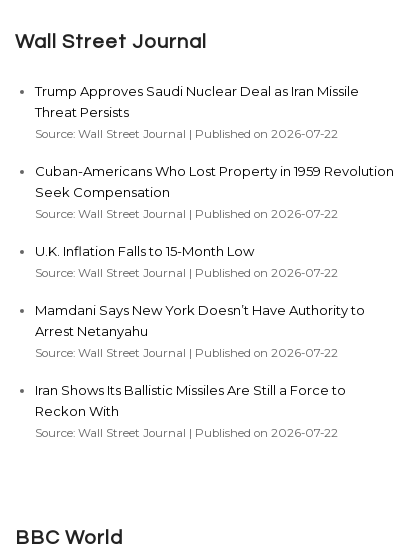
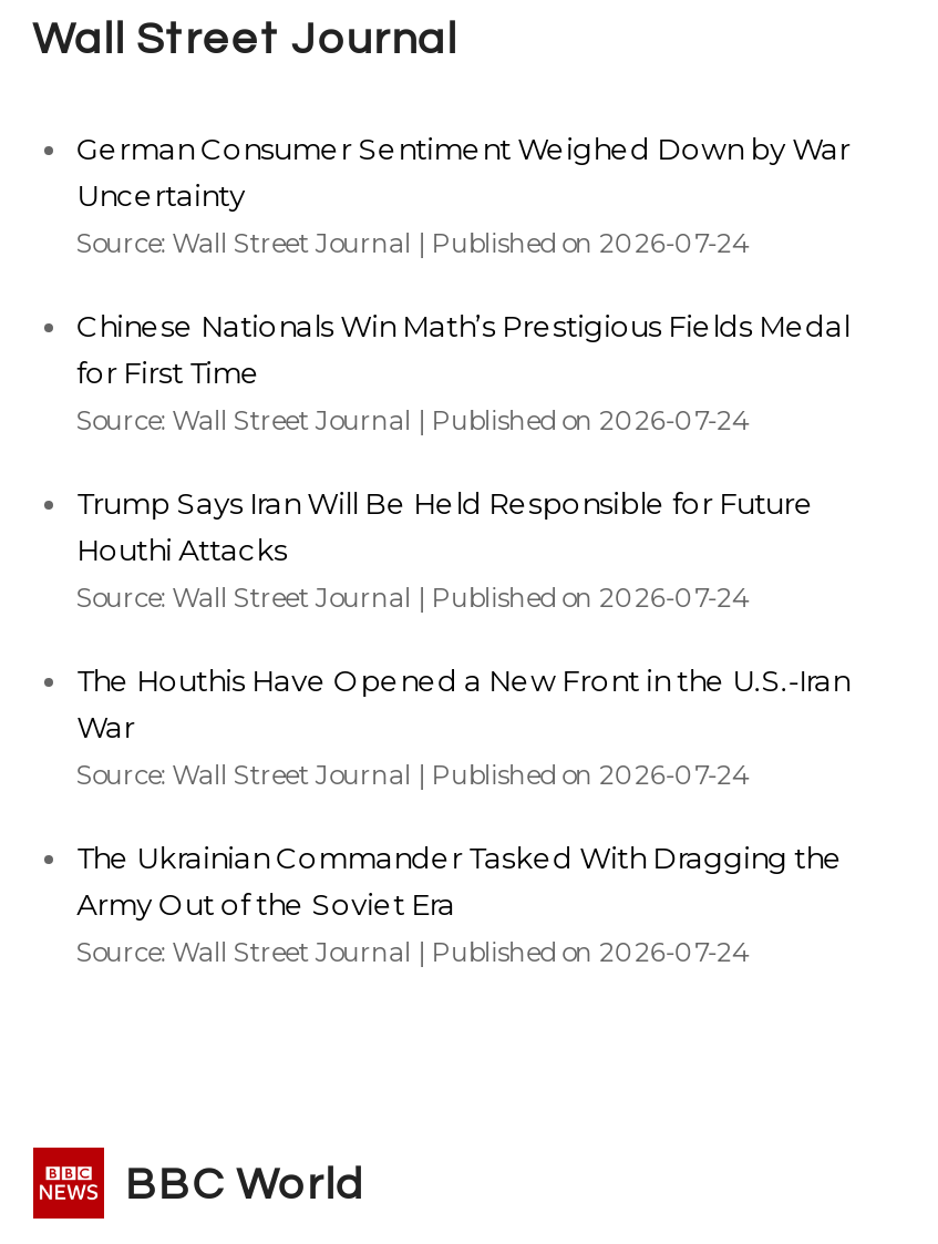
[35,83,359,141] Trump Approves Saudi Nuclear Deal as Iran Missile | Threat Persists | Source: Wall Street Journal Published on 2026-07-22 -> [77,131,850,259] German Consumer Sentiment Weighed Down by War | Uncertainty | Source: Wall Street Journal Published on 2026-07-24
[35,163,394,221] Cuban-Americans Who Lost Property in 1959 Revolution | Seek Compensation | Source: Wall Street Journal Published on 2026-07-22 -> [77,308,850,436] Chinese Nationals Win Math’s Prestigious Fields Medal | for First Time | Source: Wall Street Journal Published on 2026-07-24
[35,243,338,280] U.K. Inflation Falls to 15-Month Low | Source: Wall Street Journal Published on 2026-07-22 -> [77,485,814,614] Trump Says Iran Will Be Held Responsible for Future | Houthi Attacks | Source: Wall Street Journal Published on 2026-07-24
[35,302,365,360] Mamdani Says New York Doesn’t Have Authority to | Arrest Netanyahu | Source: Wall Street Journal Published on 2026-07-22 -> [77,662,850,791] The Houthis Have Opened a New Front in the U.S.-Iran | War | Source: Wall Street Journal Published on 2026-07-24
[35,382,346,440] Iran Shows Its Ballistic Missiles Are Still a Force to | Reckon With | Source: Wall Street Journal Published on 2026-07-22 -> [77,840,843,968] The Ukrainian Commander Tasked With Dragging the | Army Out of the Soviet Era | Source: Wall Street Journal Published on 2026-07-24

